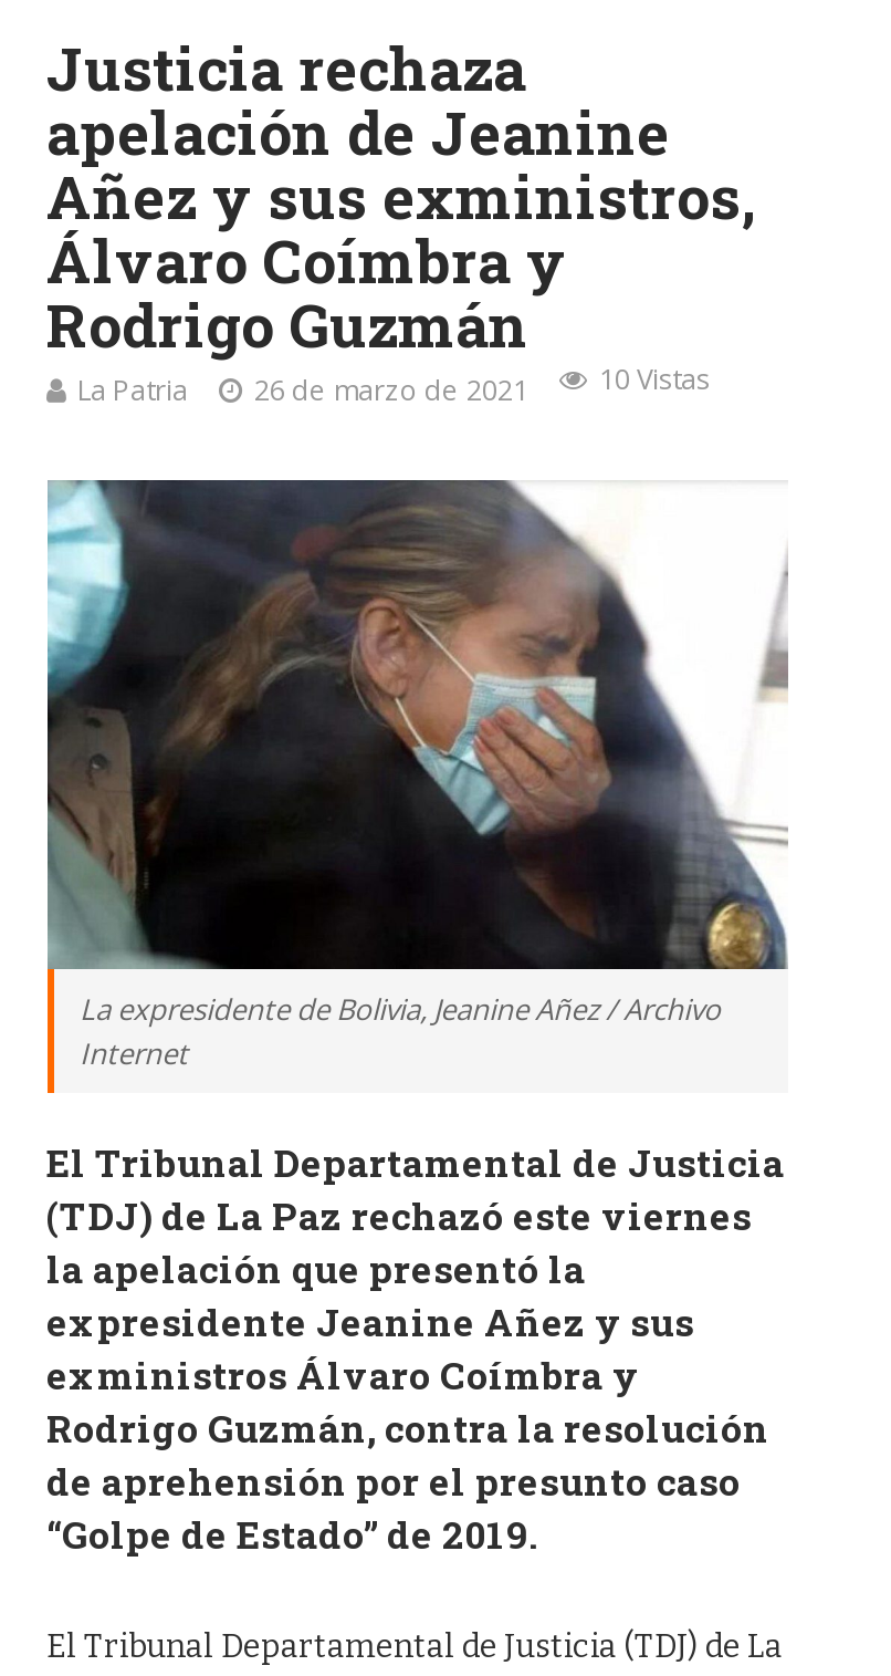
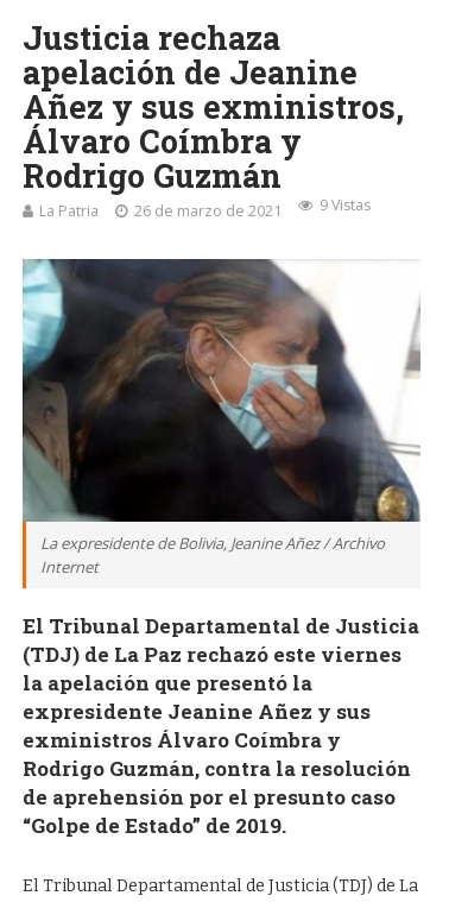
[77,361,710,409] La Patria 26 de marzo de 2021 10 Vistas -> [39,195,370,221] La Patria 26 de marzo de 2021 9 Vistas

